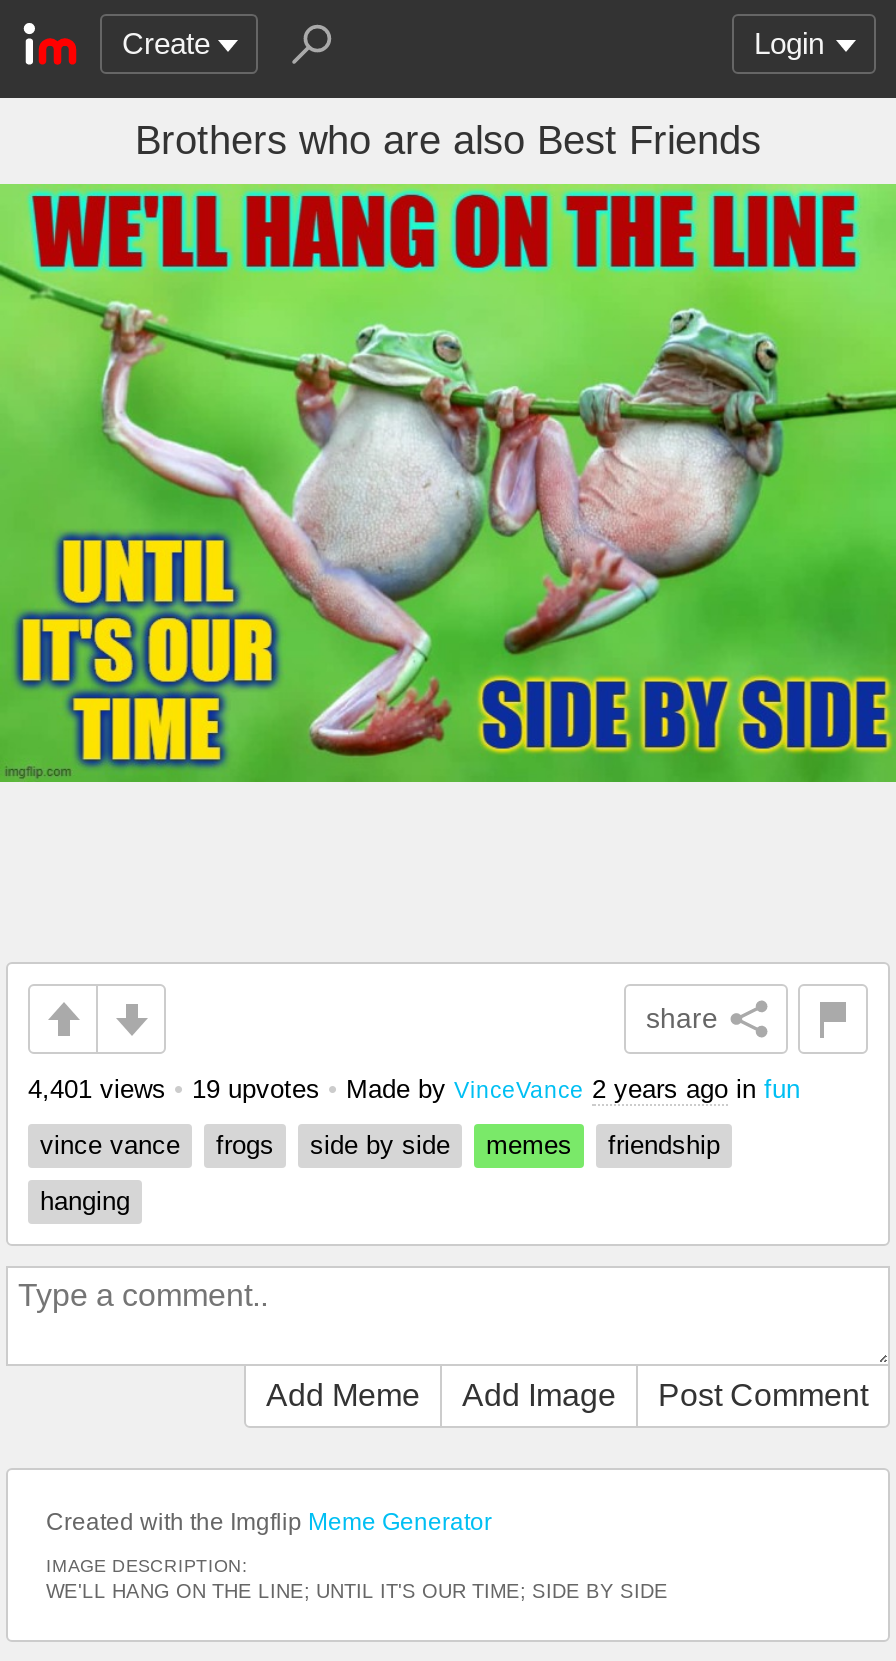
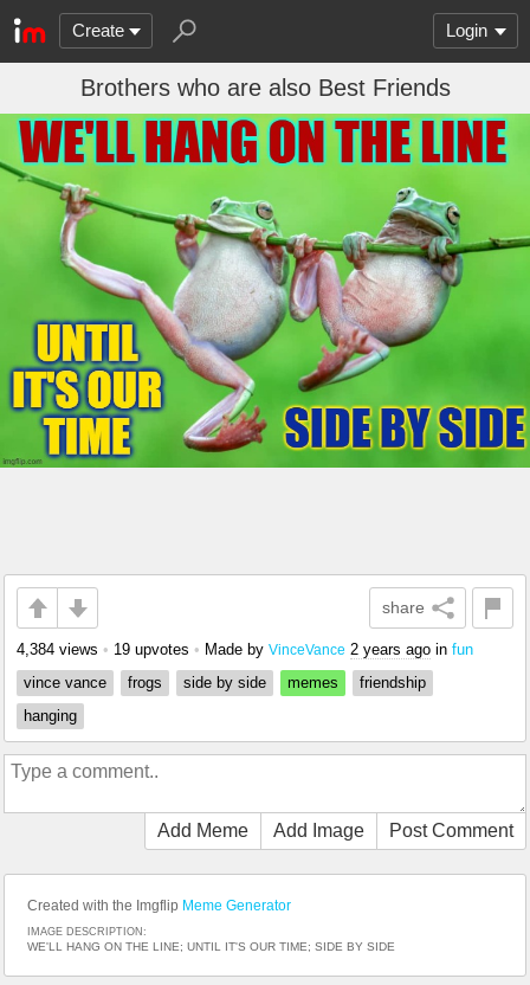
[28,1074,800,1104] 4,401 views • 19 upvotes • Made by VinceVance 2 years ago in fun -> [17,641,473,658] 4,384 views • 19 upvotes • Made by VinceVance 2 years ago in fun

